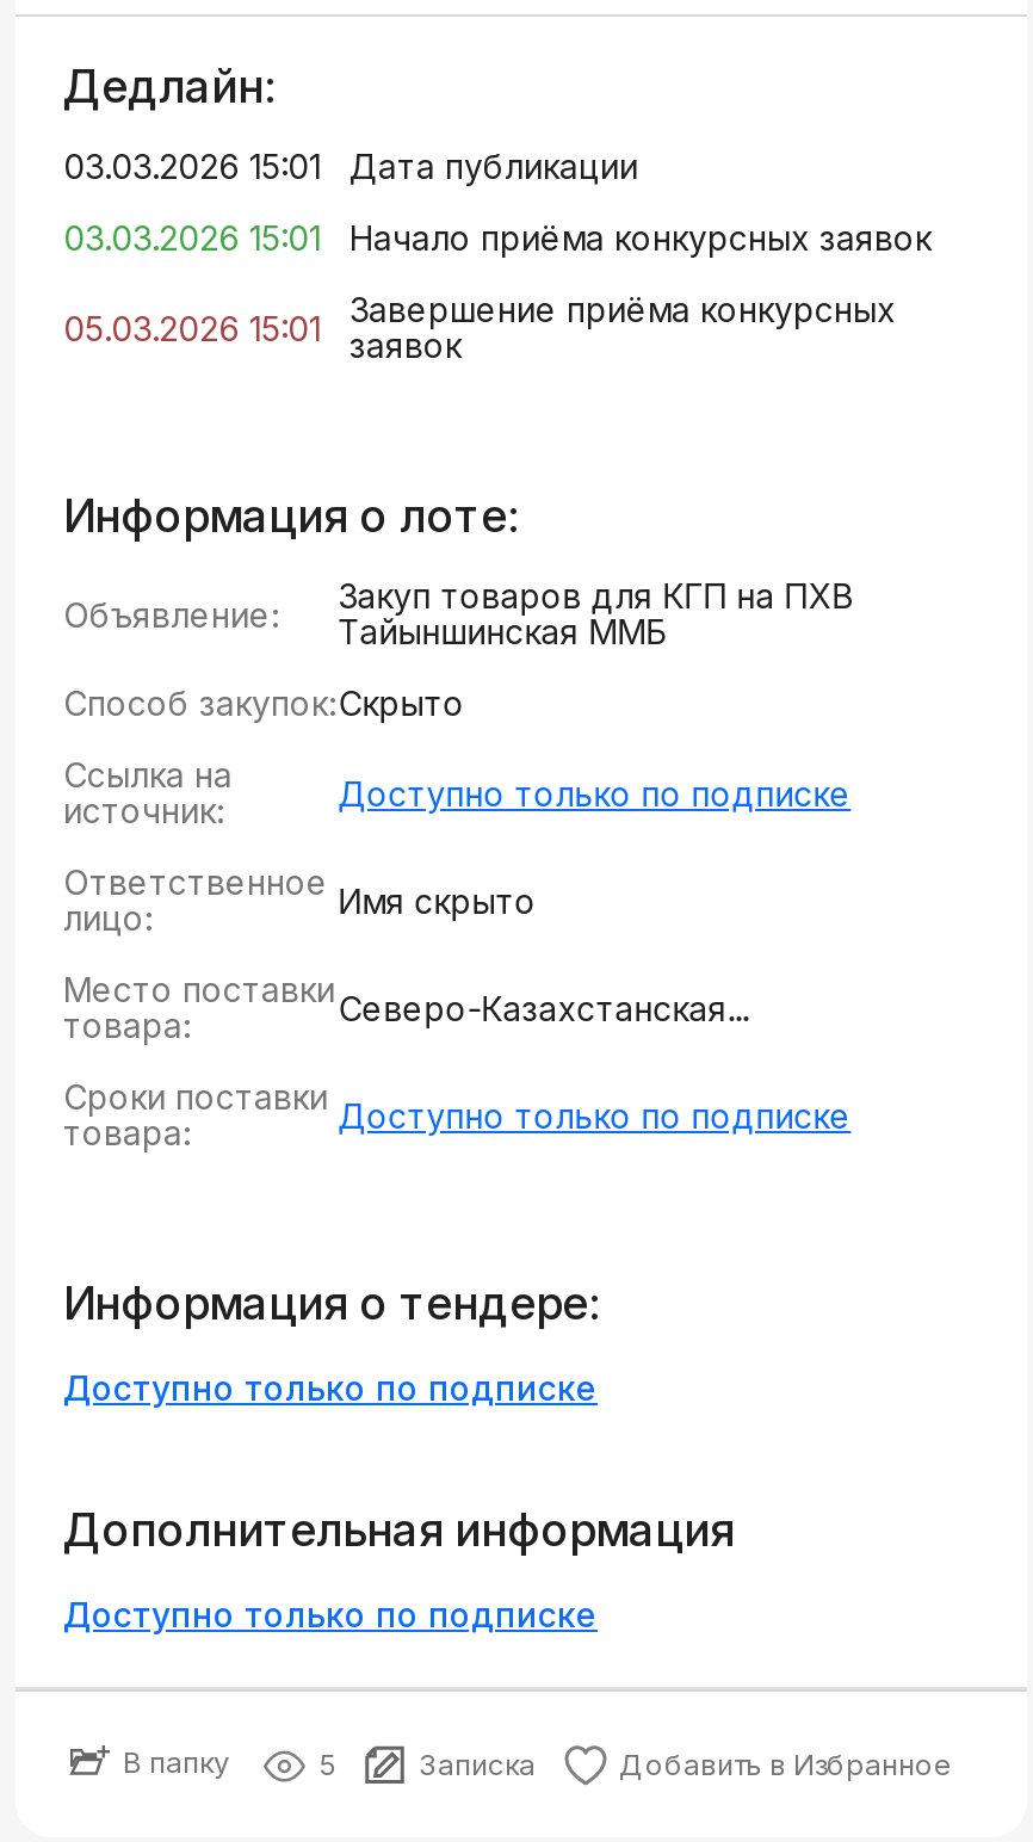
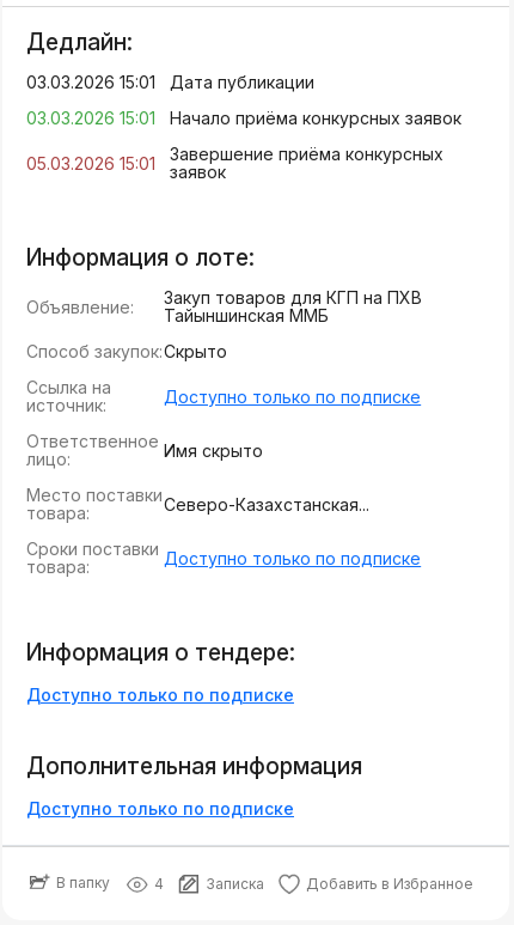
[318,1747,335,1782] 5 -> [154,875,164,893] 4

